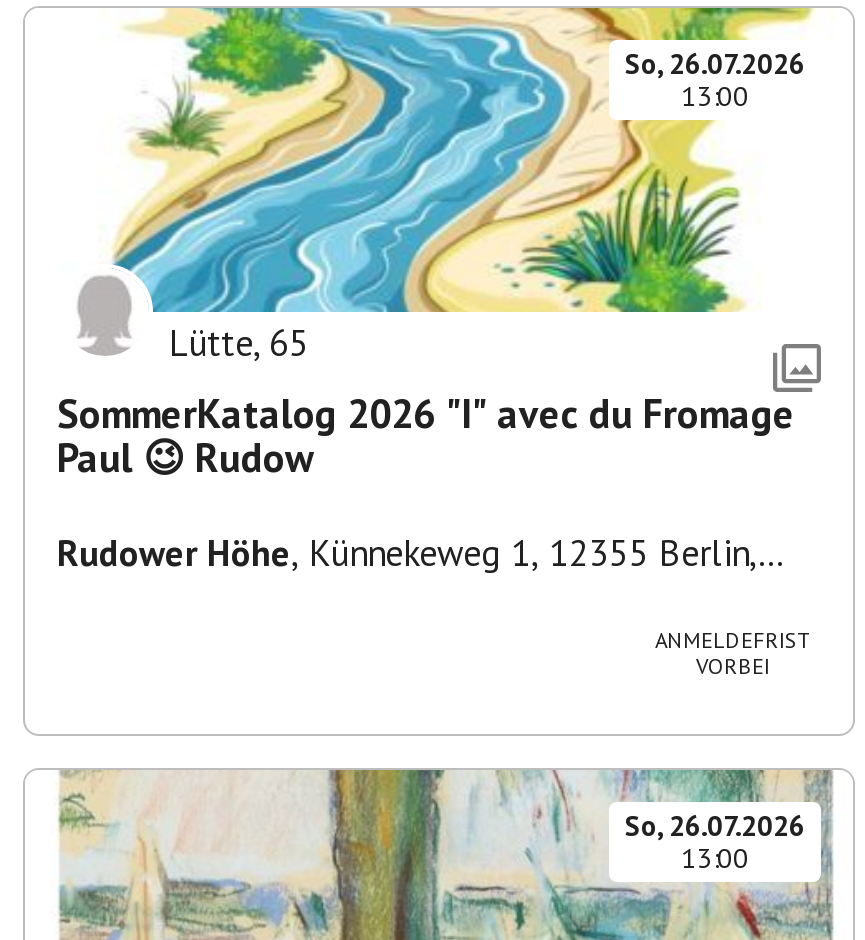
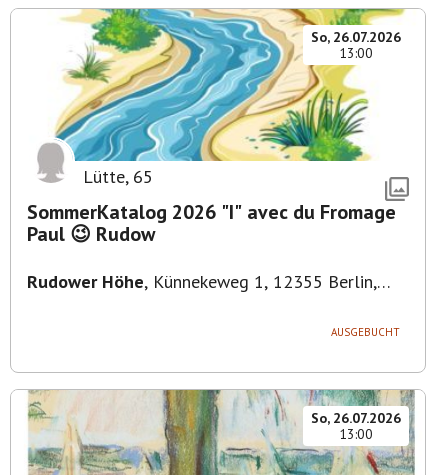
[655,626,811,680] ANMELDEFRIST | VORBEI -> [330,324,399,338] AUSGEBUCHT

